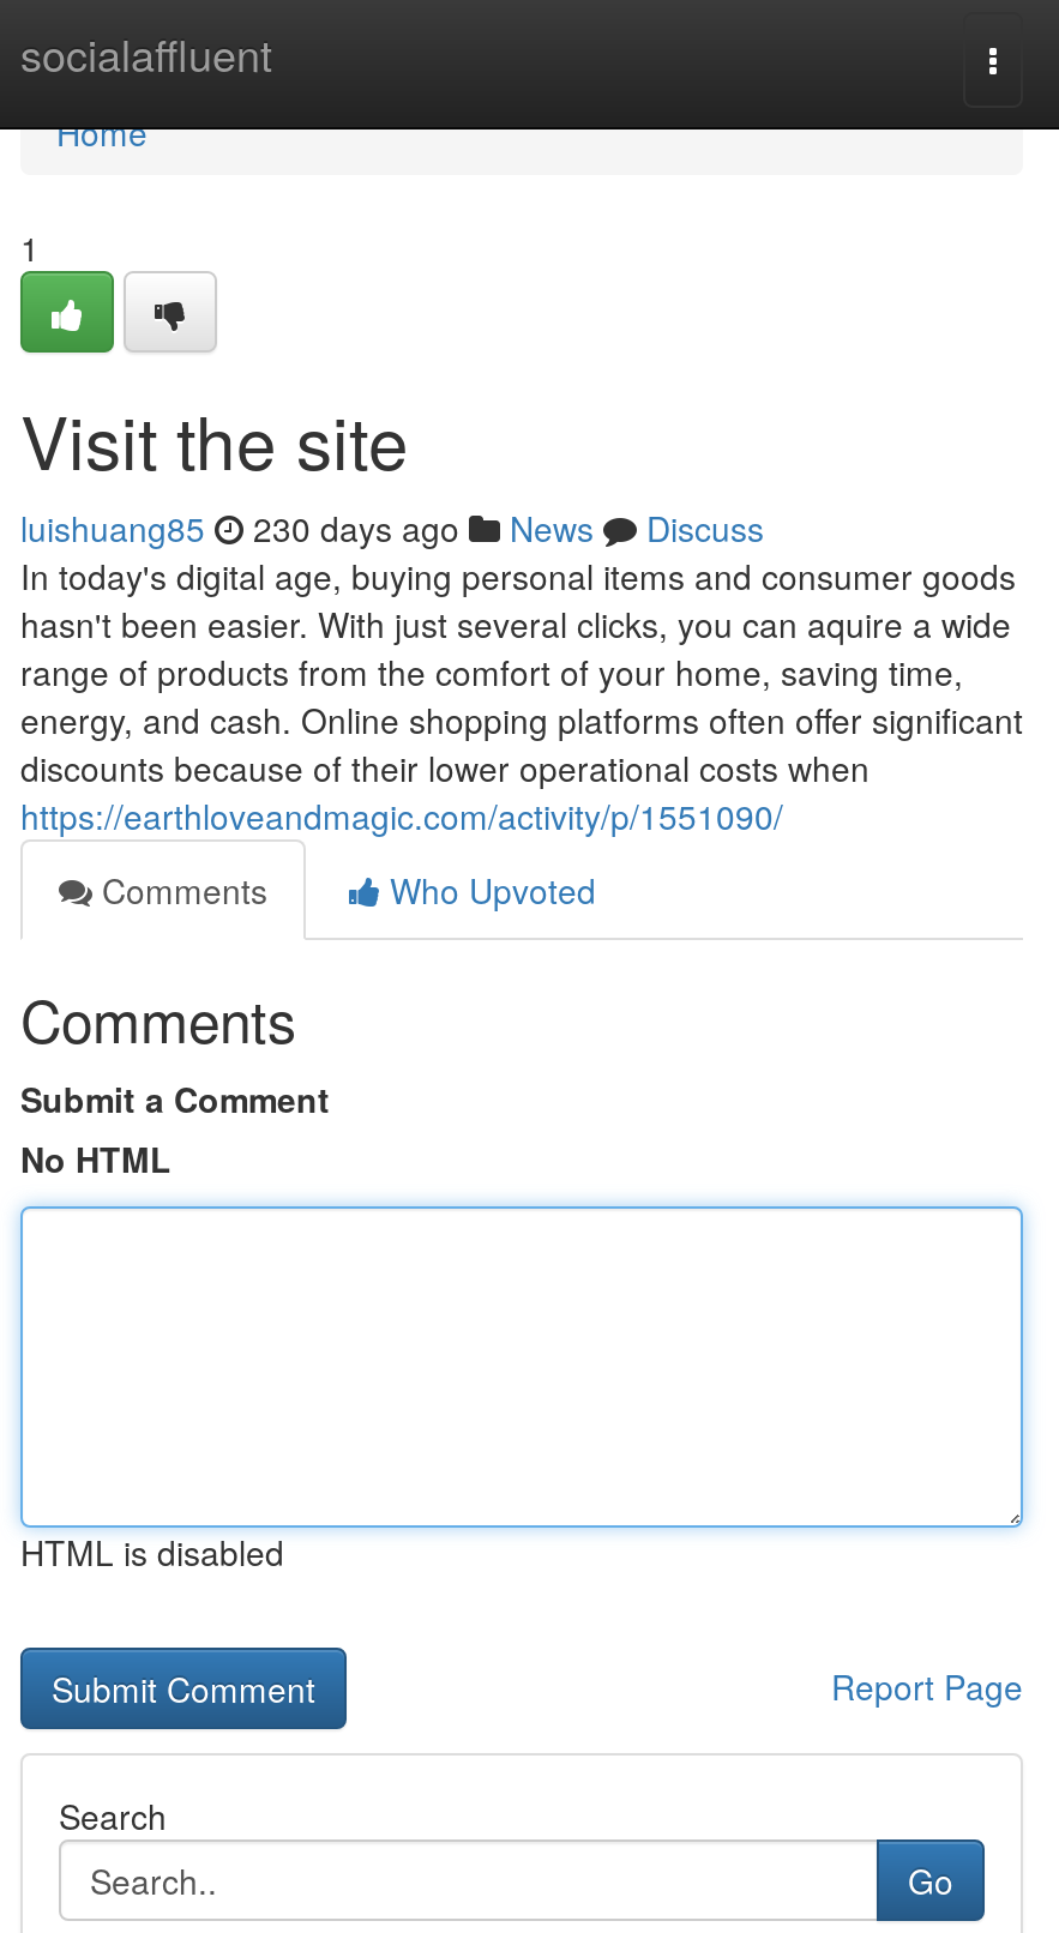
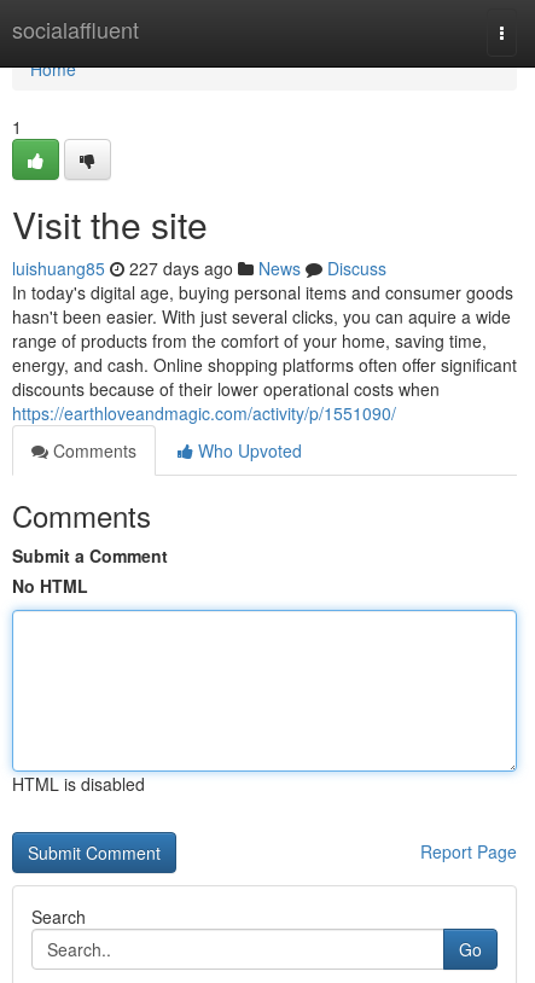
[20,504,764,552] luishuang85 230 days ago News Discuss -> [12,256,386,280] luishuang85 227 days ago News Discuss

